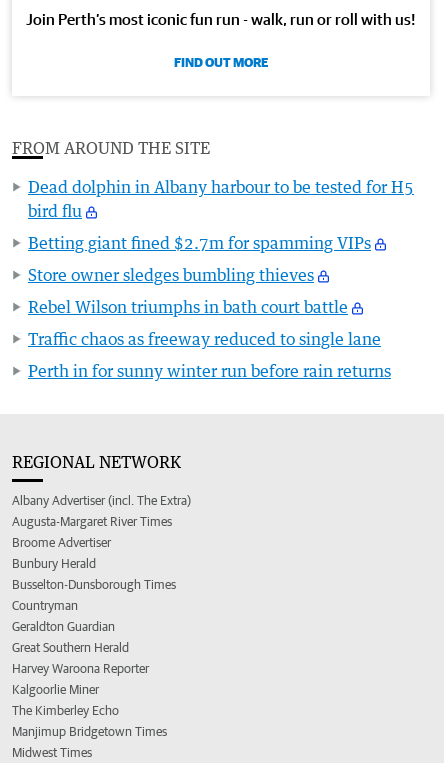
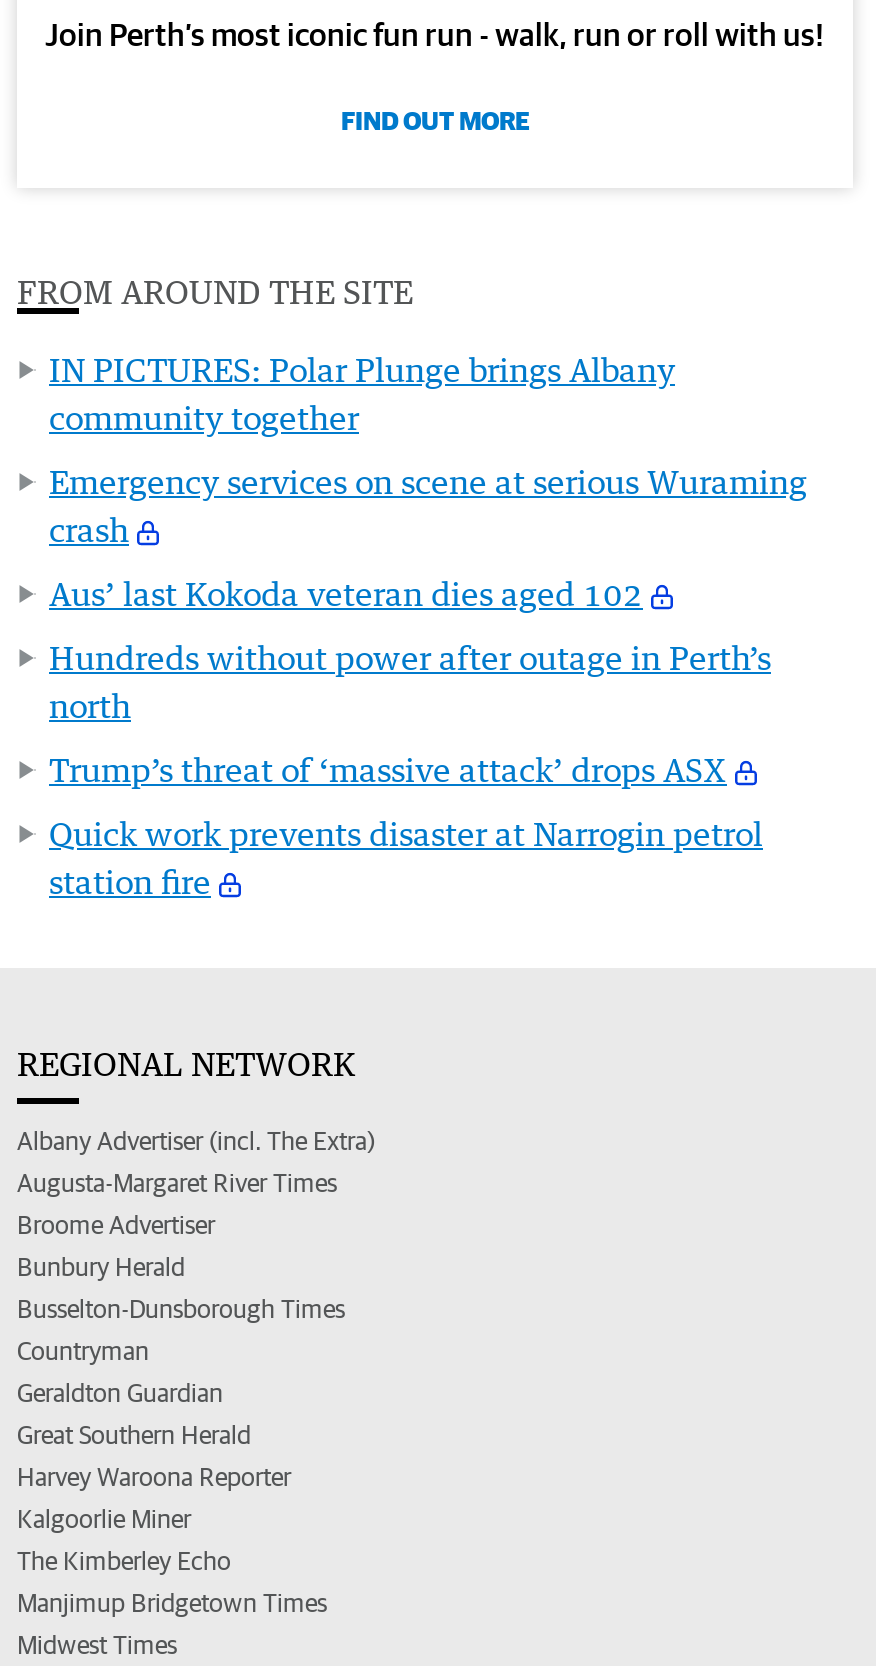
[28,176,414,220] Dead dolphin in Albany harbour to be tested for H5 | bird flu -> [49,349,675,437] IN PICTURES: Polar Plunge brings Albany | community together
[28,232,371,252] Betting giant fined $2.7m for spamming VIPs -> [49,461,807,549] Emergency services on scene at serious Wuraming | crash
[28,264,314,284] Store owner sledges bumbling thieves -> [49,573,643,613] Aus’ last Kokoda veteran dies aged 102
[28,296,348,316] Rebel Wilson triumphs in bath court battle -> [49,637,771,725] Hundreds without power after outage in Perth’s | north
[28,328,381,348] Traffic chaos as freeway reduced to single lane -> [49,749,727,789] Trump’s threat of ‘massive attack’ drops ASX
[28,360,391,380] Perth in for sunny winter run before rain returns -> [49,813,763,901] Quick work prevents disaster at Narrogin petrol | station fire

